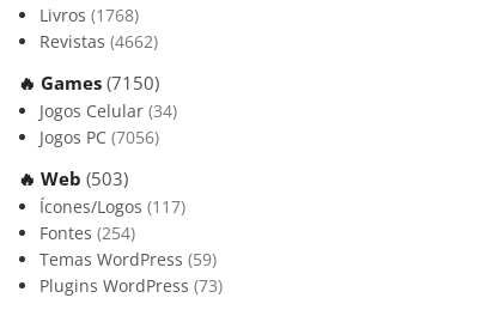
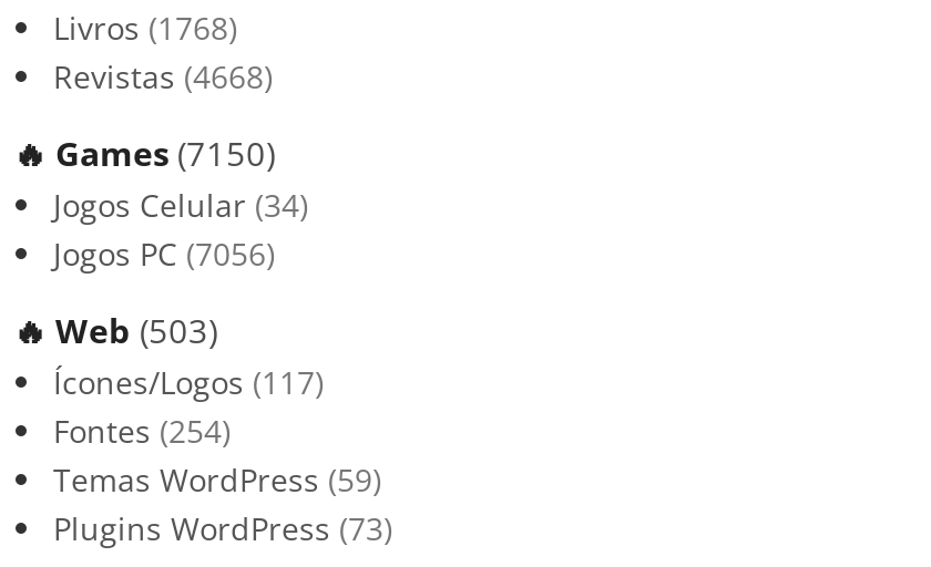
[39,30,158,53] Revistas (4662) -> [53,56,273,98] Revistas (4668)

